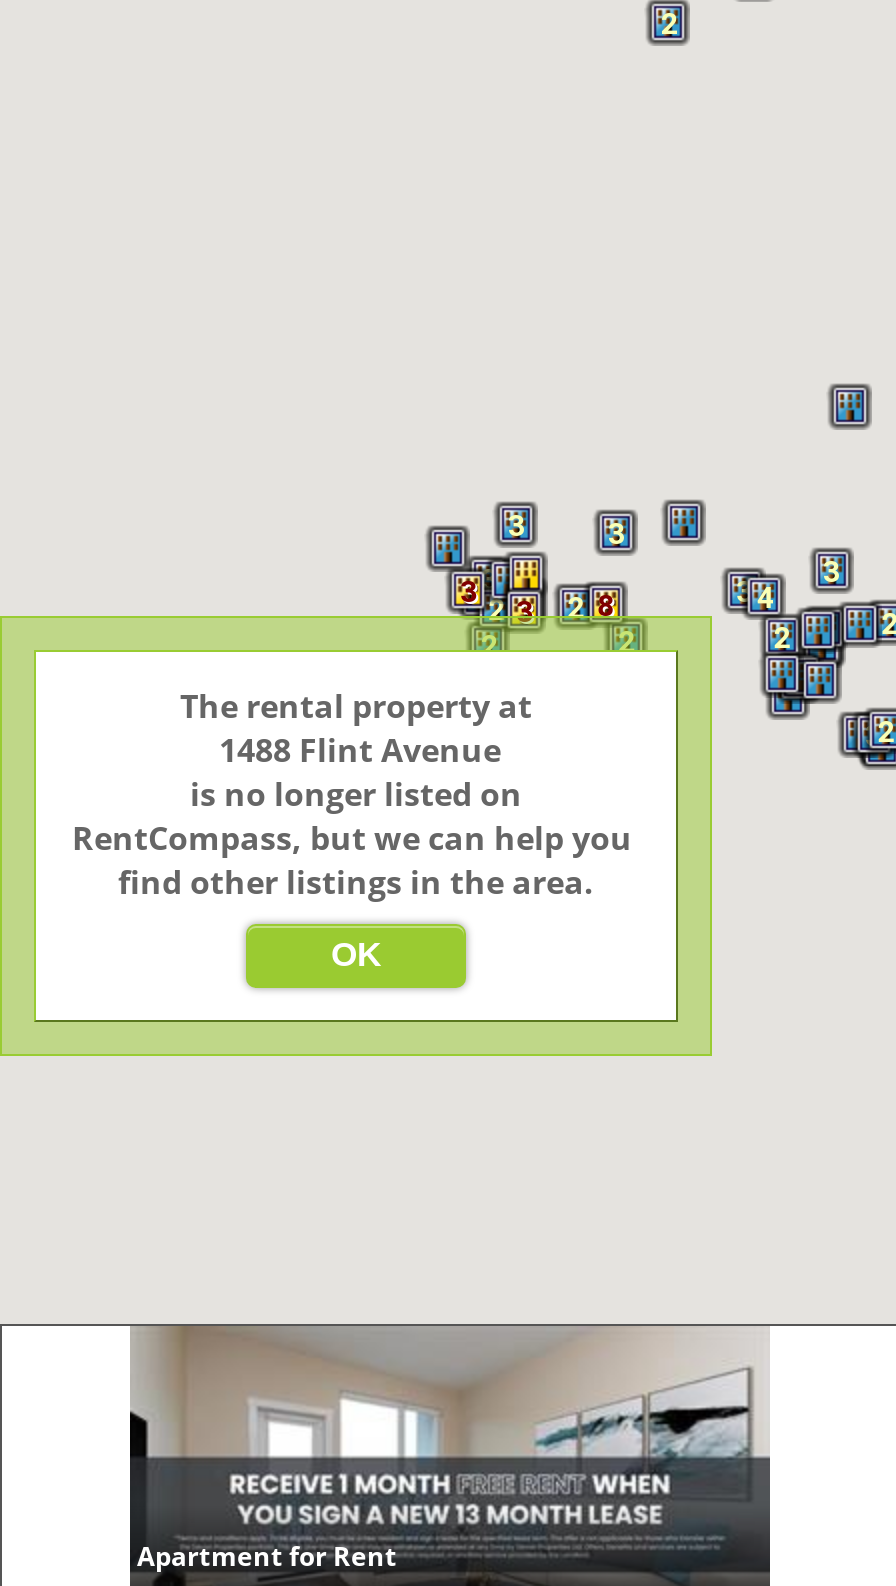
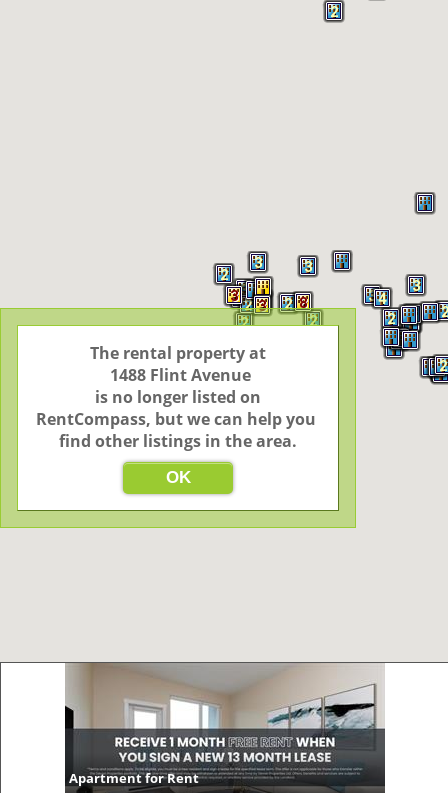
none -> [220,266,229,284] 2

